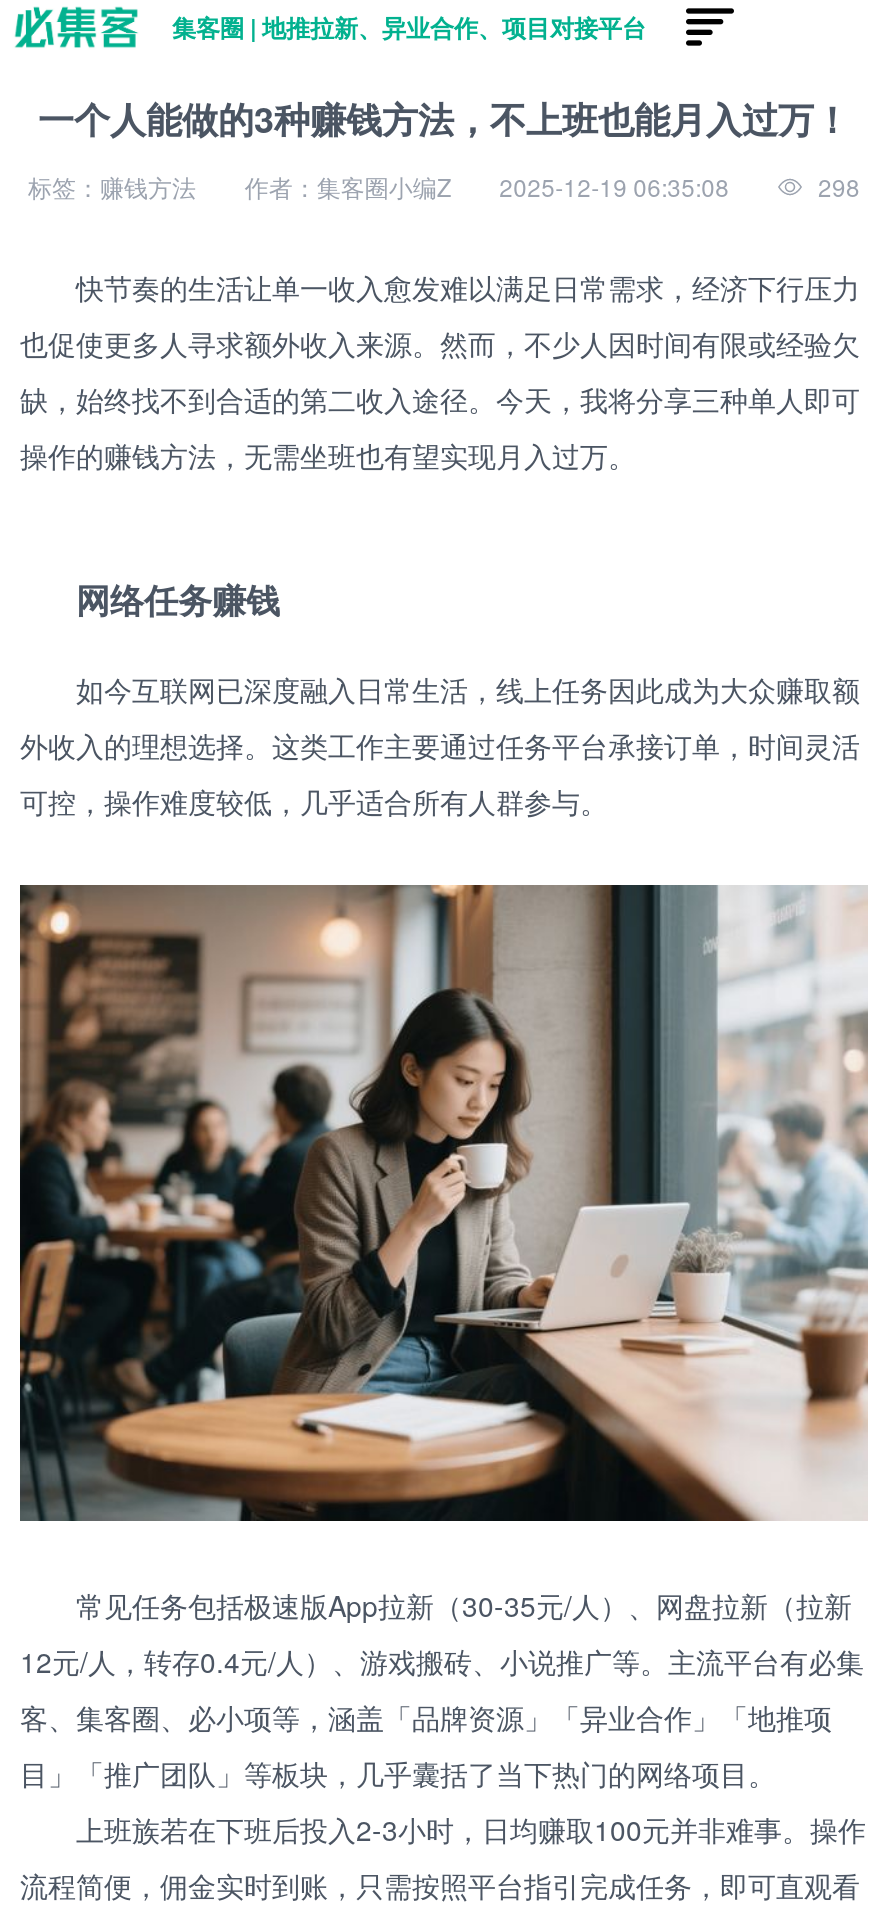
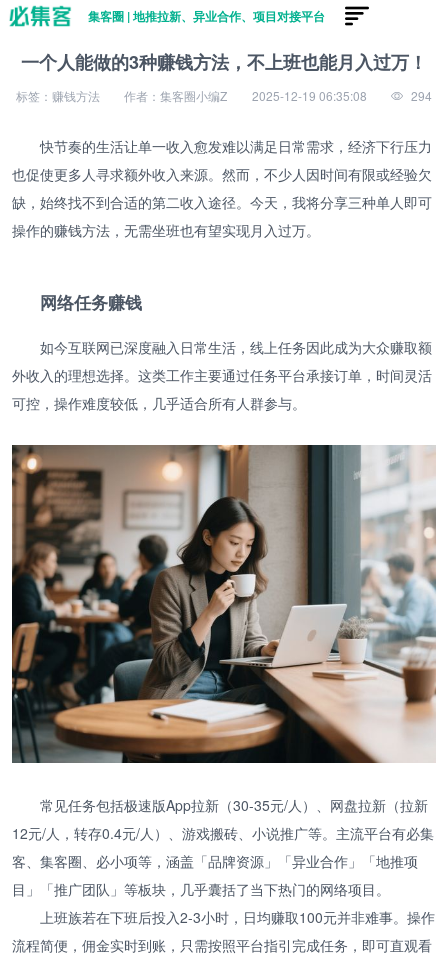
[818,169,860,203] 298 -> [411,87,432,104] 294

